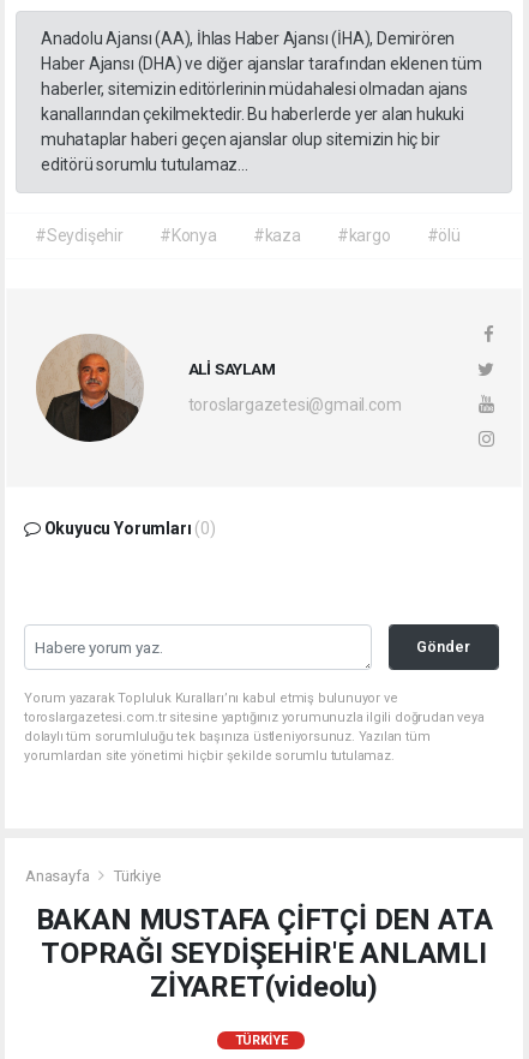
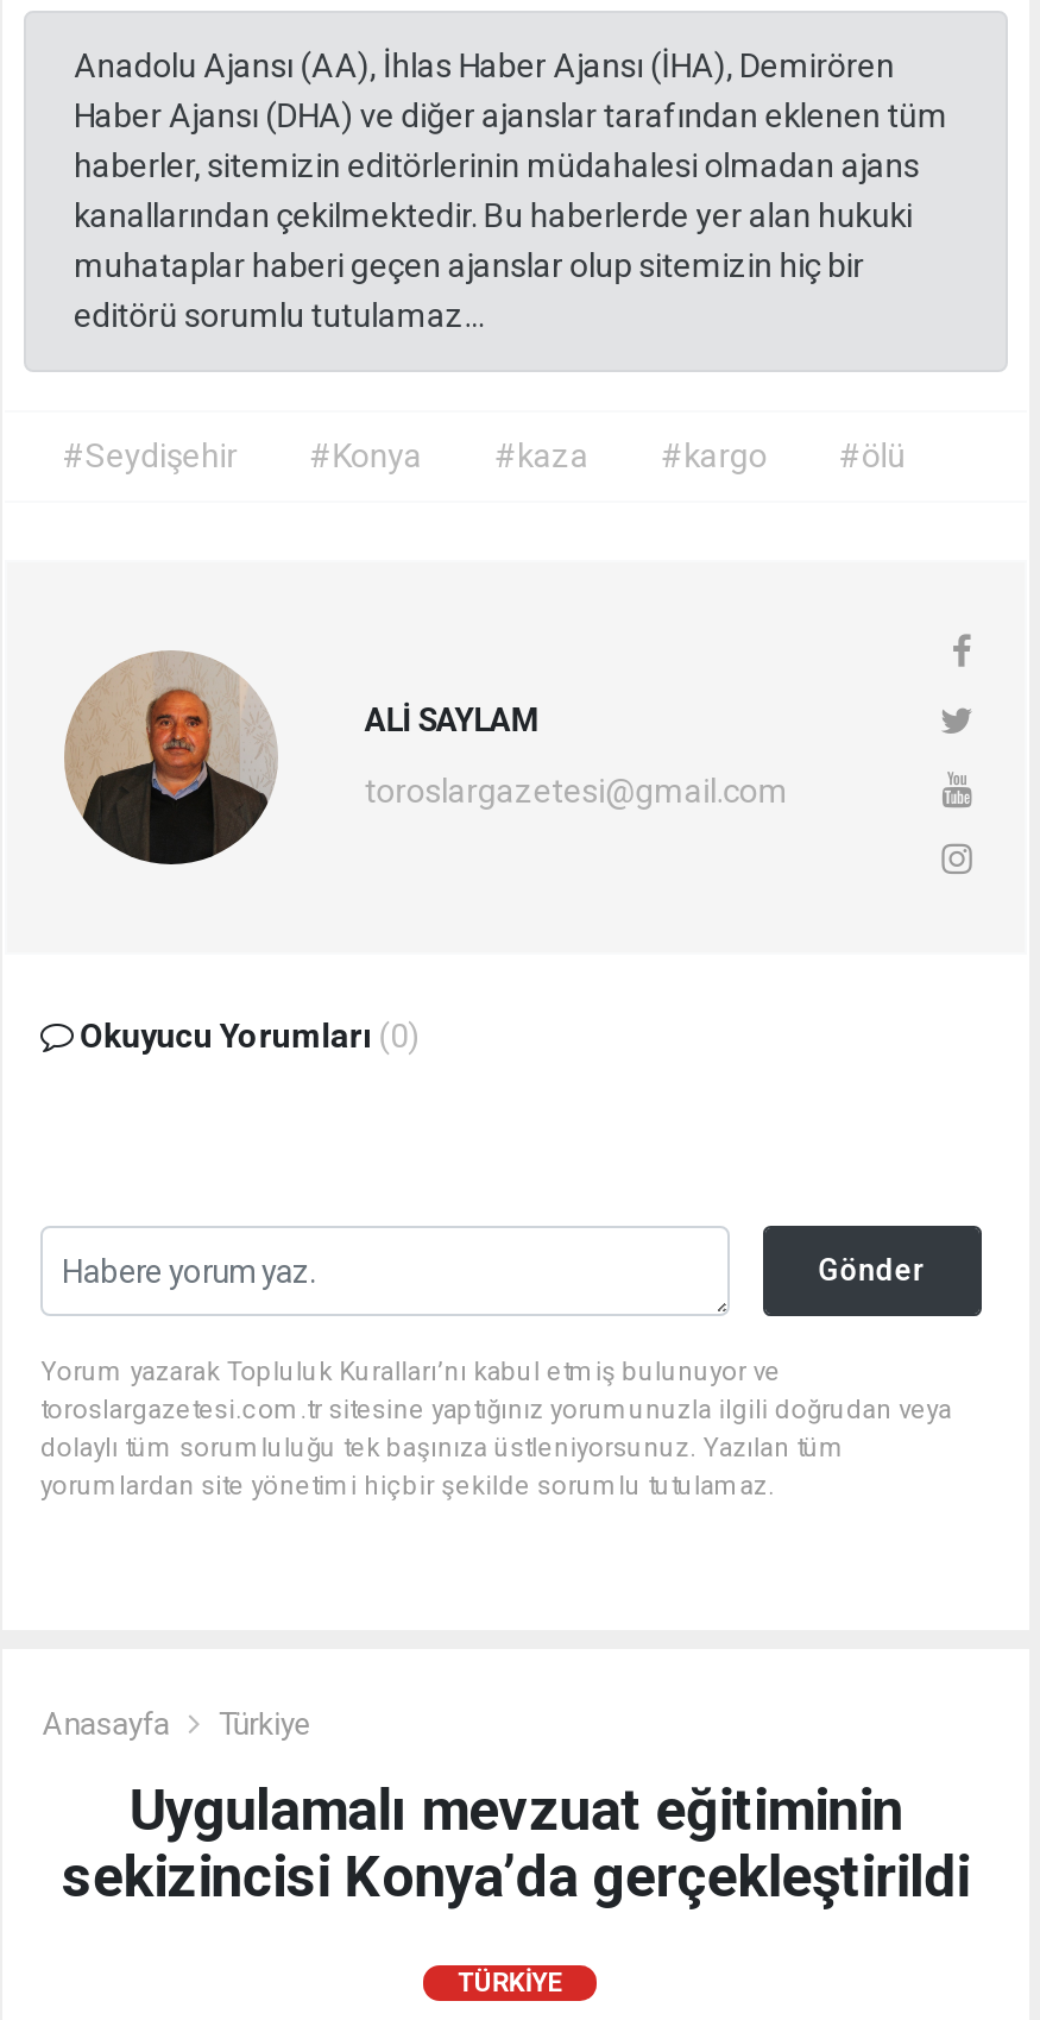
[36,903,492,1004] BAKAN MUSTAFA ÇİFTÇİ DEN ATA | TOPRAĞI SEYDİŞEHİR'E ANLAMLI | ZİYARET(videolu) -> [62,1778,970,1911] Uygulamalı mevzuat eğitiminin | sekizincisi Konya’da gerçekleştirildi

